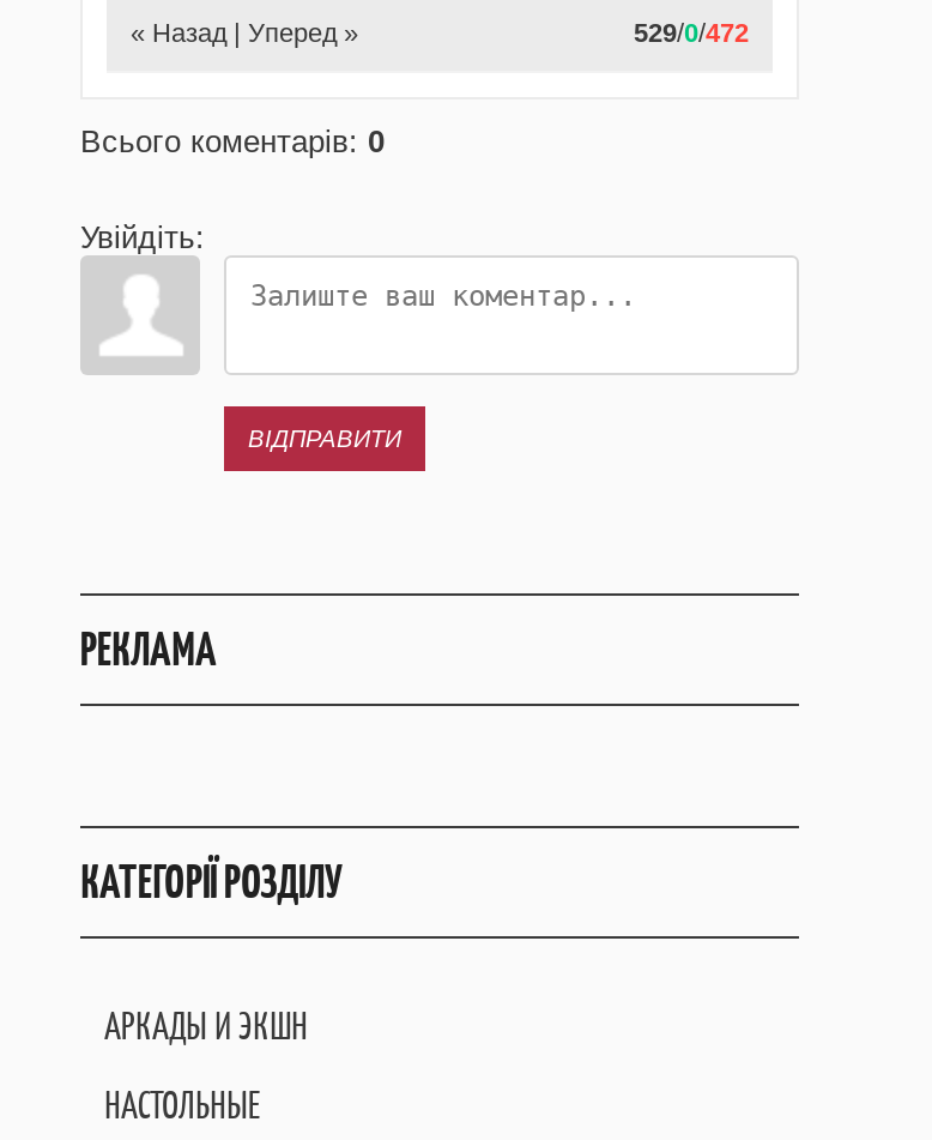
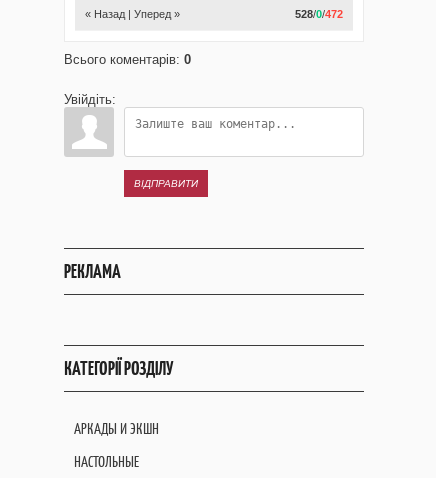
[634,18,749,47] 529/0/472 -> [295,8,343,20] 528/0/472

